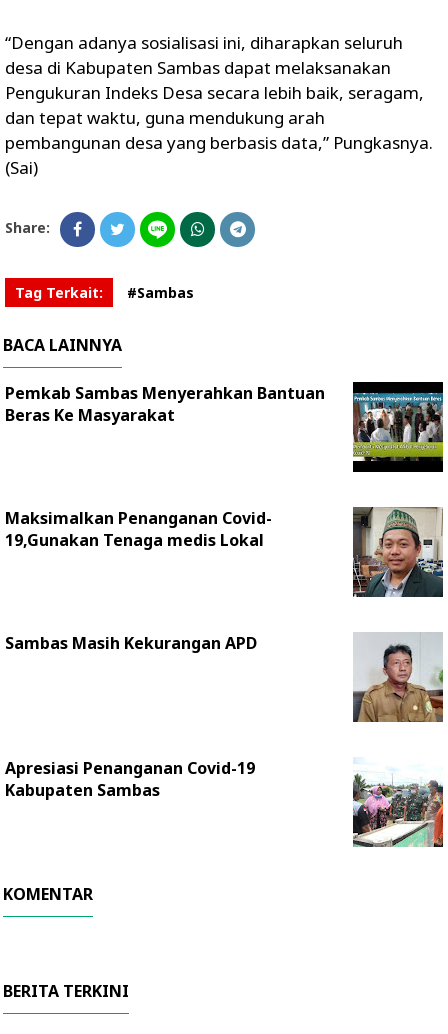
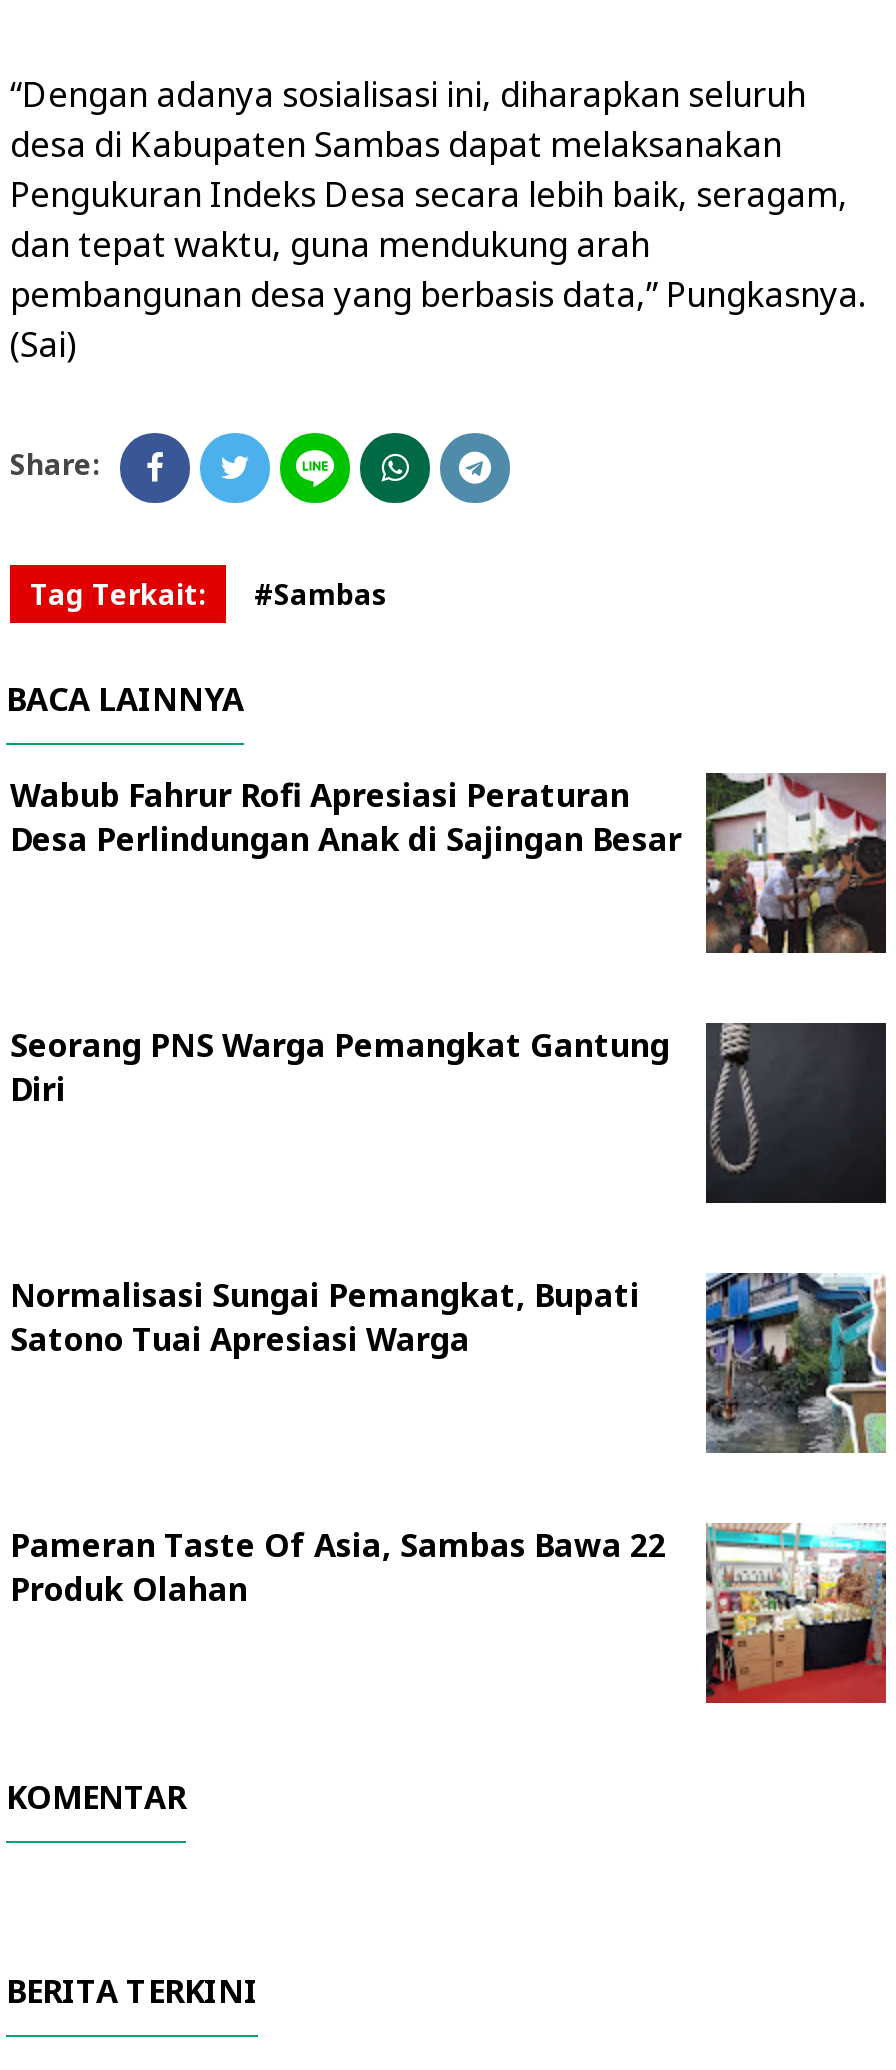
[5,381,444,473] [image] | Pemkab Sambas Menyerahkan Bantuan | Beras Ke Masyarakat -> [10,771,888,955] [image] | Wabub Fahrur Rofi Apresiasi Peraturan | Desa Perlindungan Anak di Sajingan Besar
[5,507,272,551] Maksimalkan Penanganan Covid- | 19,Gunakan Tenaga medis Lokal -> [10,1023,670,1111] Seorang PNS Warga Pemangkat Gantung | Diri
[353,507,444,597] [image] -> [708,1021,888,1205] [image]
[5,632,257,654] Sambas Masih Kekurangan APD -> [10,1273,640,1361] Normalisasi Sungai Pemangkat, Bupati | Satono Tuai Apresiasi Warga
[353,632,443,722] [image] -> [704,1271,886,1453] [image]
[5,757,255,801] Apresiasi Penanganan Covid-19 | Kabupaten Sambas -> [10,1523,666,1611] Pameran Taste Of Asia, Sambas Bawa 22 | Produk Olahan
[352,758,444,848] [image] -> [704,1521,888,1705] [image]

